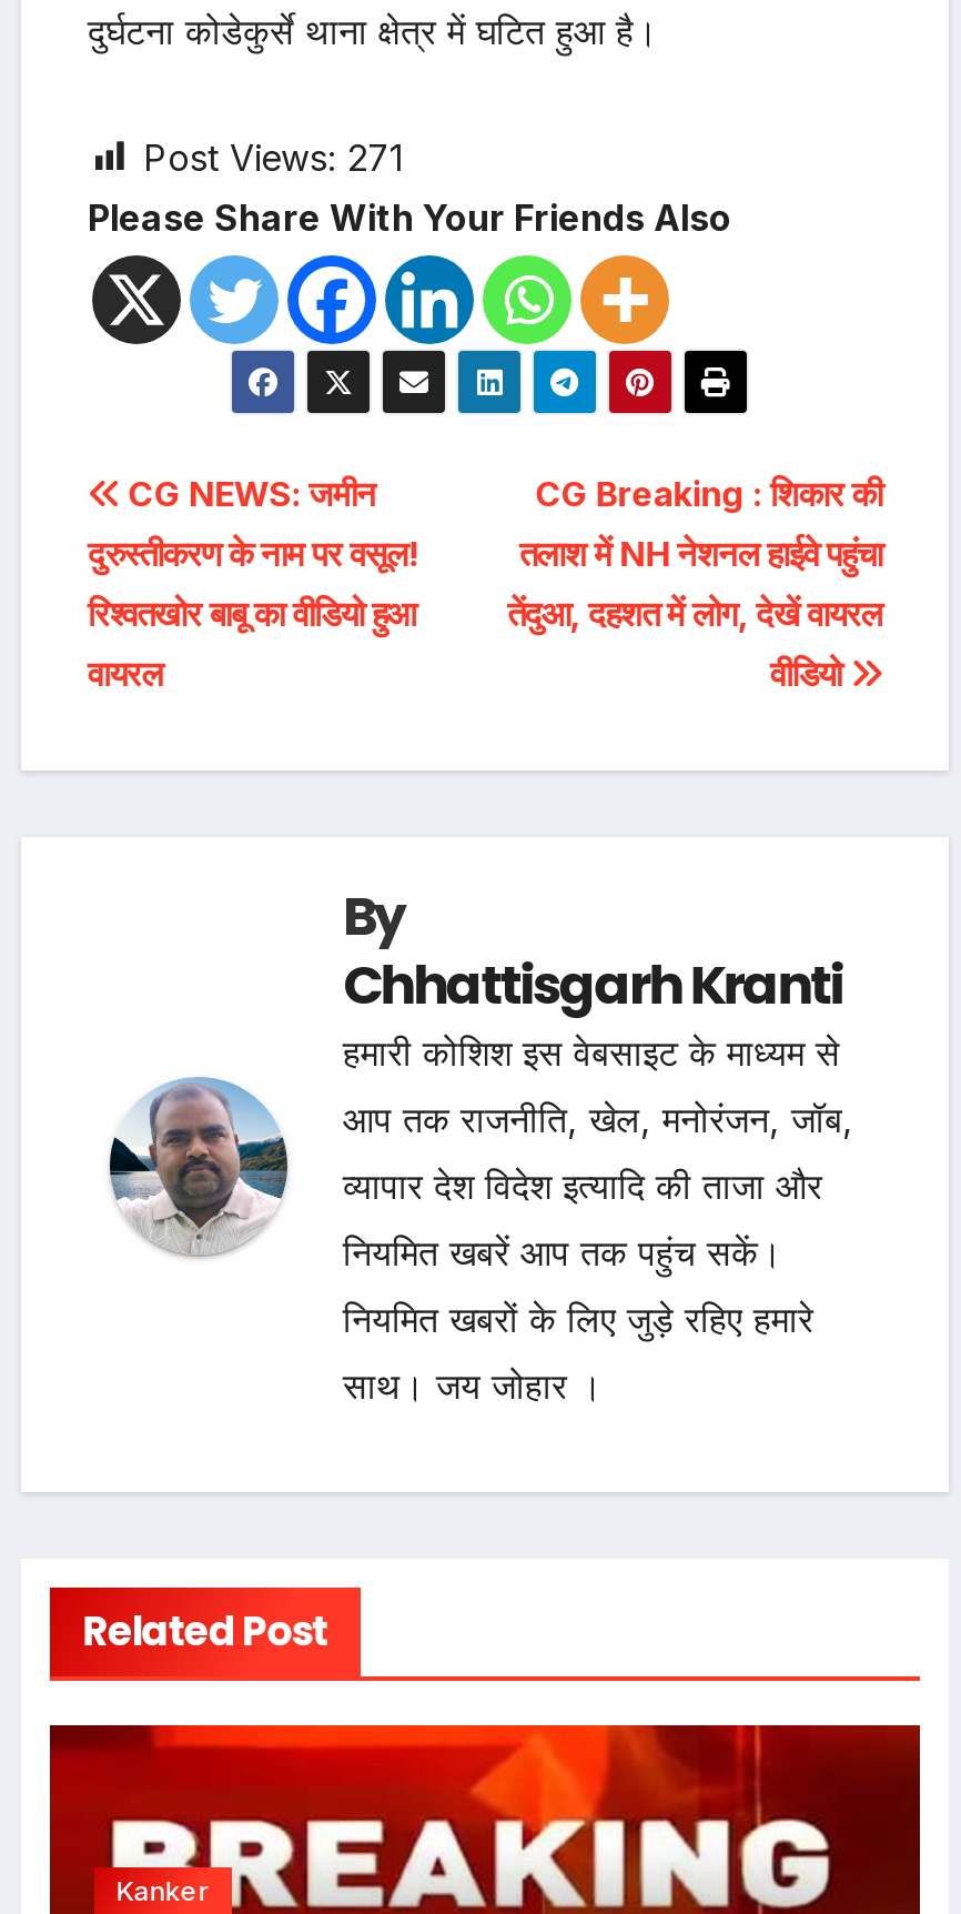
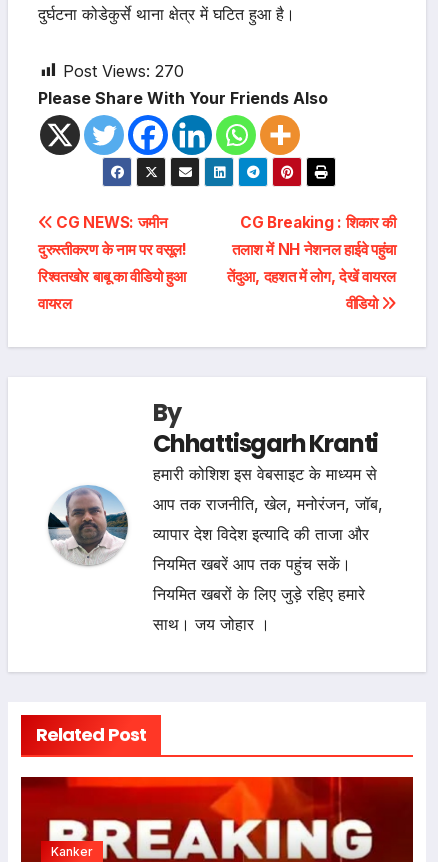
[143,135,405,179] Post Views: 271 -> [63,61,184,81] Post Views: 270

